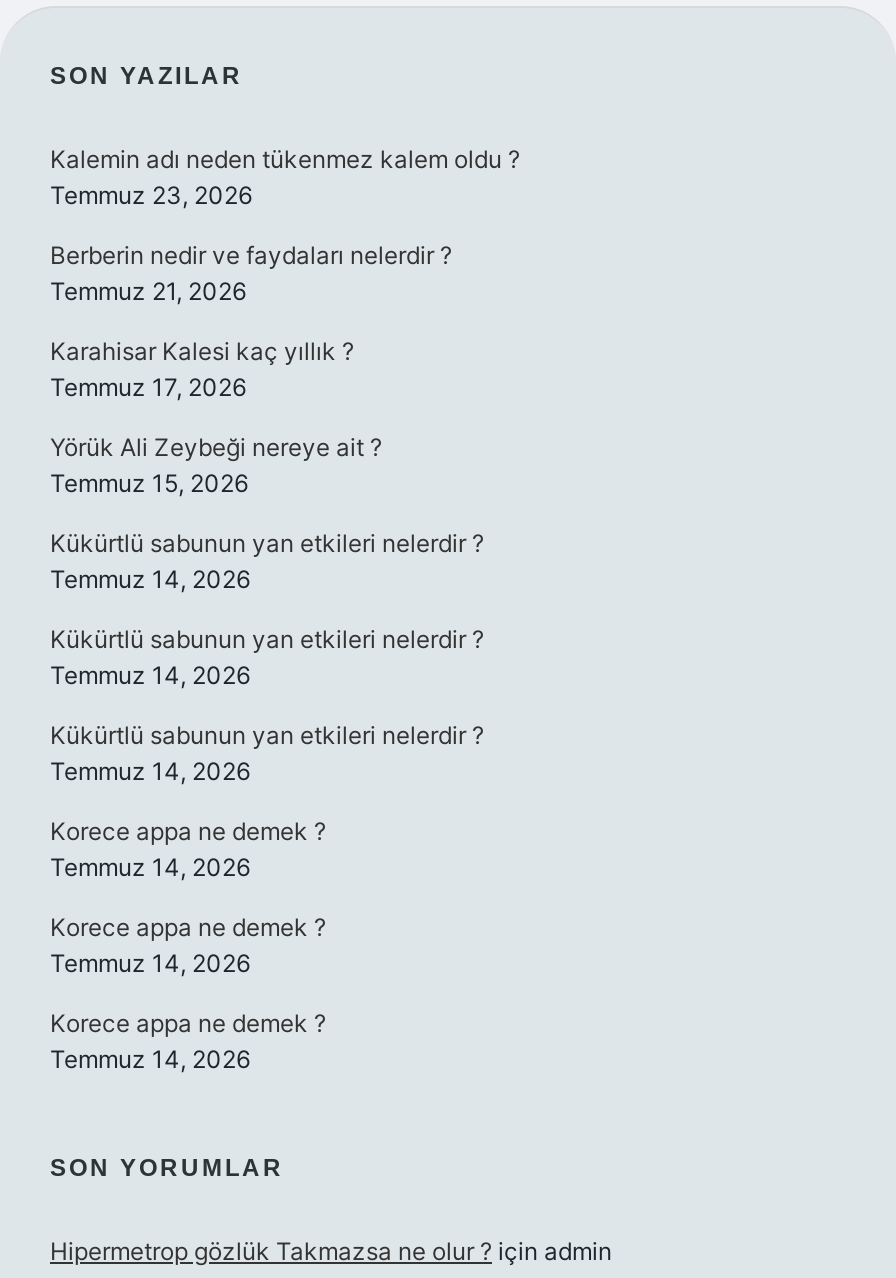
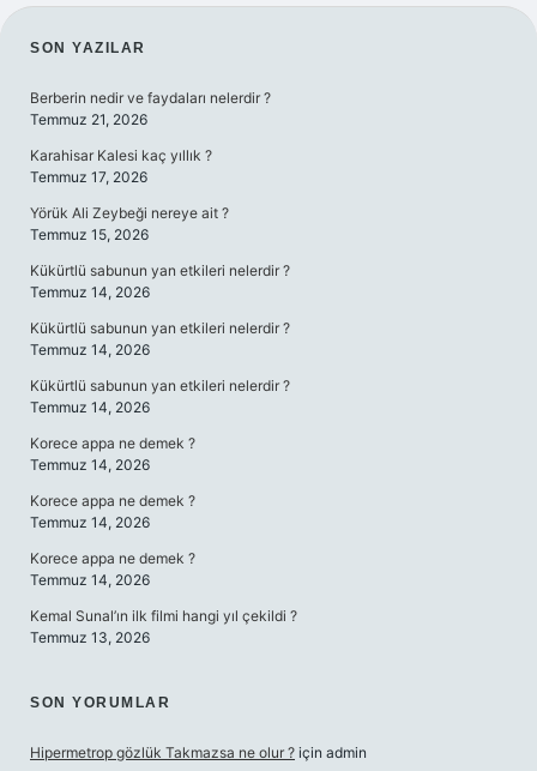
[50,144,520,210] Kalemin adı neden tükenmez kalem oldu ? | Temmuz 23, 2026 -> none
moved [50,240,484,1074] -> [30,89,290,589]: Berberin nedir ve faydaları nelerdir ? | Temmuz 21, 2026 | Karahisar Kalesi kaç yıllık ? | ... | Korece appa ne demek ? | Temmuz 14, 2026
none -> [30,607,297,646] Kemal Sunal’ın ilk filmi hangi yıl çekildi ? | Temmuz 13, 2026

